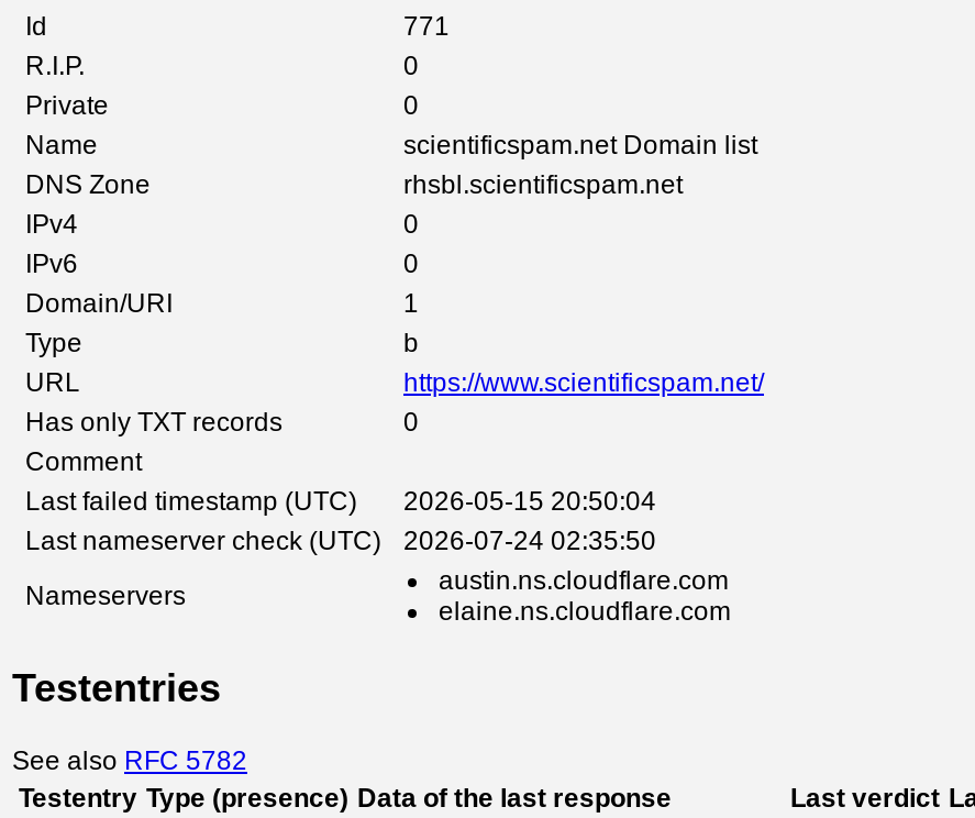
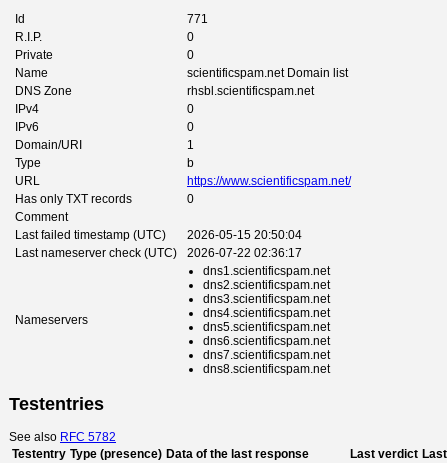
[25,526,656,557] Last nameserver check (UTC) 2026-07-24 02:35:50 -> [15,246,302,260] Last nameserver check (UTC) 2026-07-22 02:36:17
[439,566,731,627] austin.ns.cloudflare.com | elaine.ns.cloudflare.com -> [203,264,330,376] dns1.scientificspam.net | dns2.scientificspam.net | dns3.scientificspam.net | dns4.scientificspam.net | dns5.scientificspam.net | dns6.scientificspam.net | dns7.scientificspam.net | dns8.scientificspam.net

